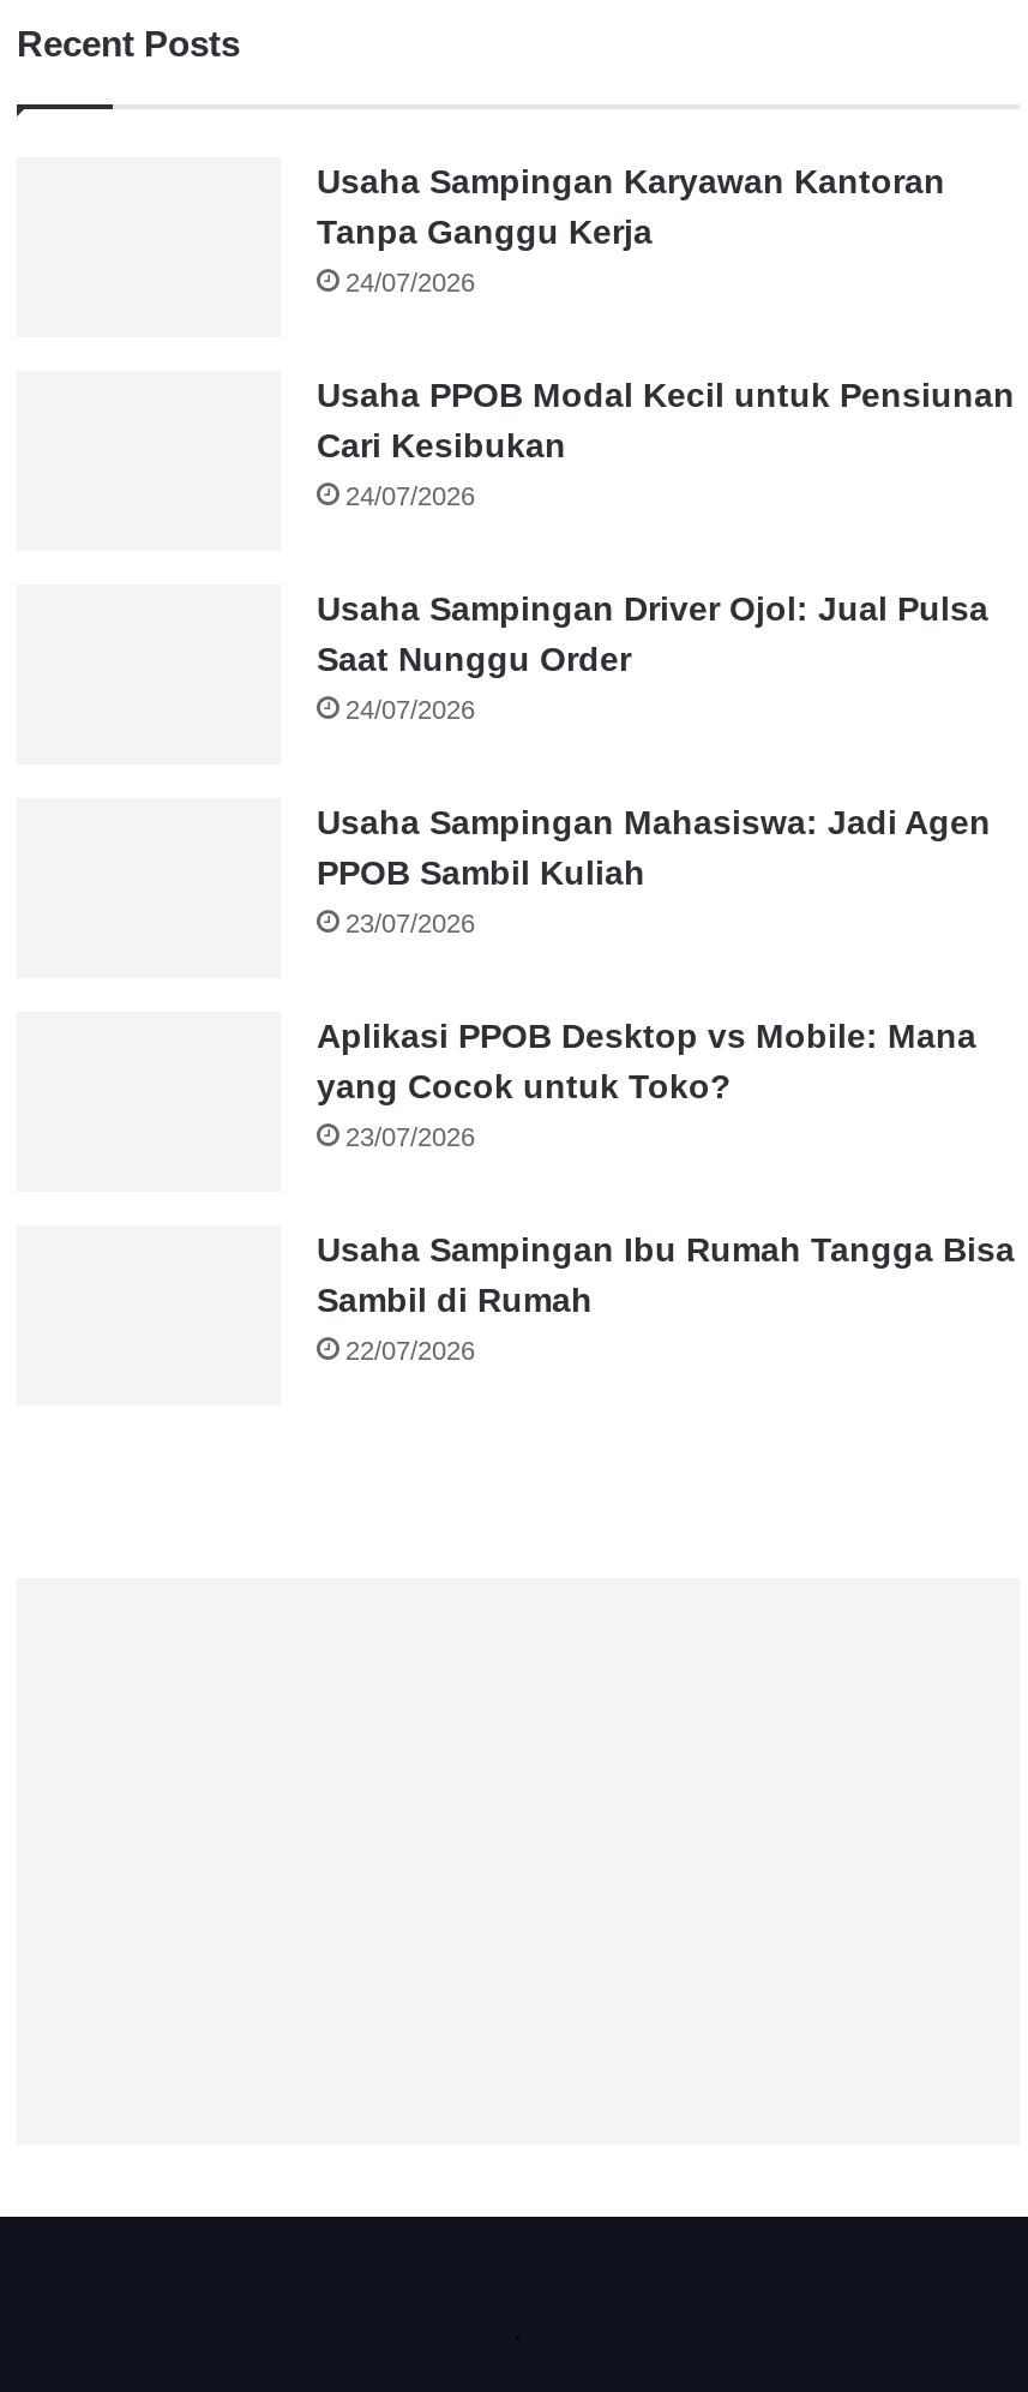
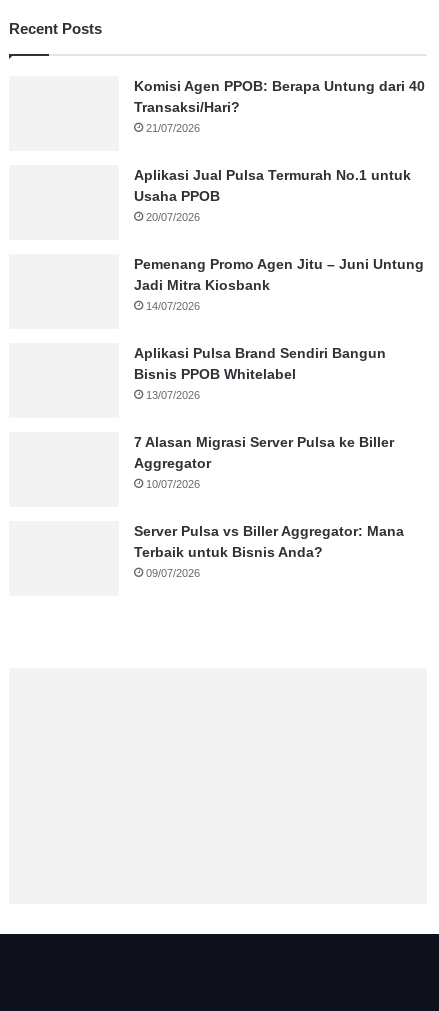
[317,162,945,296] Usaha Sampingan Karyawan Kantoran | Tanpa Ganggu Kerja | 24/07/2026 -> [134,78,425,134] Komisi Agen PPOB: Berapa Untung dari 40 | Transaksi/Hari? | 21/07/2026
[317,375,1015,510] Usaha PPOB Modal Kecil untuk Pensiunan | Cari Kesibukan | 24/07/2026 -> [134,167,411,223] Aplikasi Jual Pulsa Termurah No.1 untuk | Usaha PPOB | 20/07/2026
[317,589,988,723] Usaha Sampingan Driver Ojol: Jual Pulsa | Saat Nunggu Order | 24/07/2026 -> [134,256,424,312] Pemenang Promo Agen Jitu – Juni Untung | Jadi Mitra Kiosbank | 14/07/2026
[317,802,991,937] Usaha Sampingan Mahasiswa: Jadi Agen | PPOB Sambil Kuliah | 23/07/2026 -> [134,345,386,401] Aplikasi Pulsa Brand Sendiri Bangun | Bisnis PPOB Whitelabel | 13/07/2026
[317,1016,976,1151] Aplikasi PPOB Desktop vs Mobile: Mana | yang Cocok untuk Toko? | 23/07/2026 -> [134,434,394,490] 7 Alasan Migrasi Server Pulsa ke Biller | Aggregator | 10/07/2026
[317,1230,1015,1364] Usaha Sampingan Ibu Rumah Tangga Bisa | Sambil di Rumah | 22/07/2026 -> [134,523,404,579] Server Pulsa vs Biller Aggregator: Mana | Terbaik untuk Bisnis Anda? | 09/07/2026

